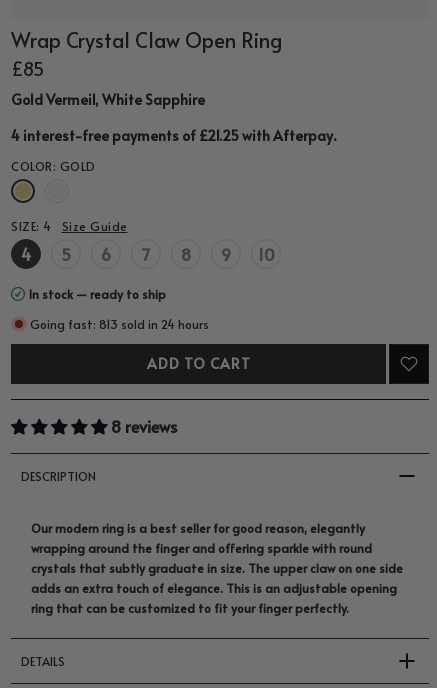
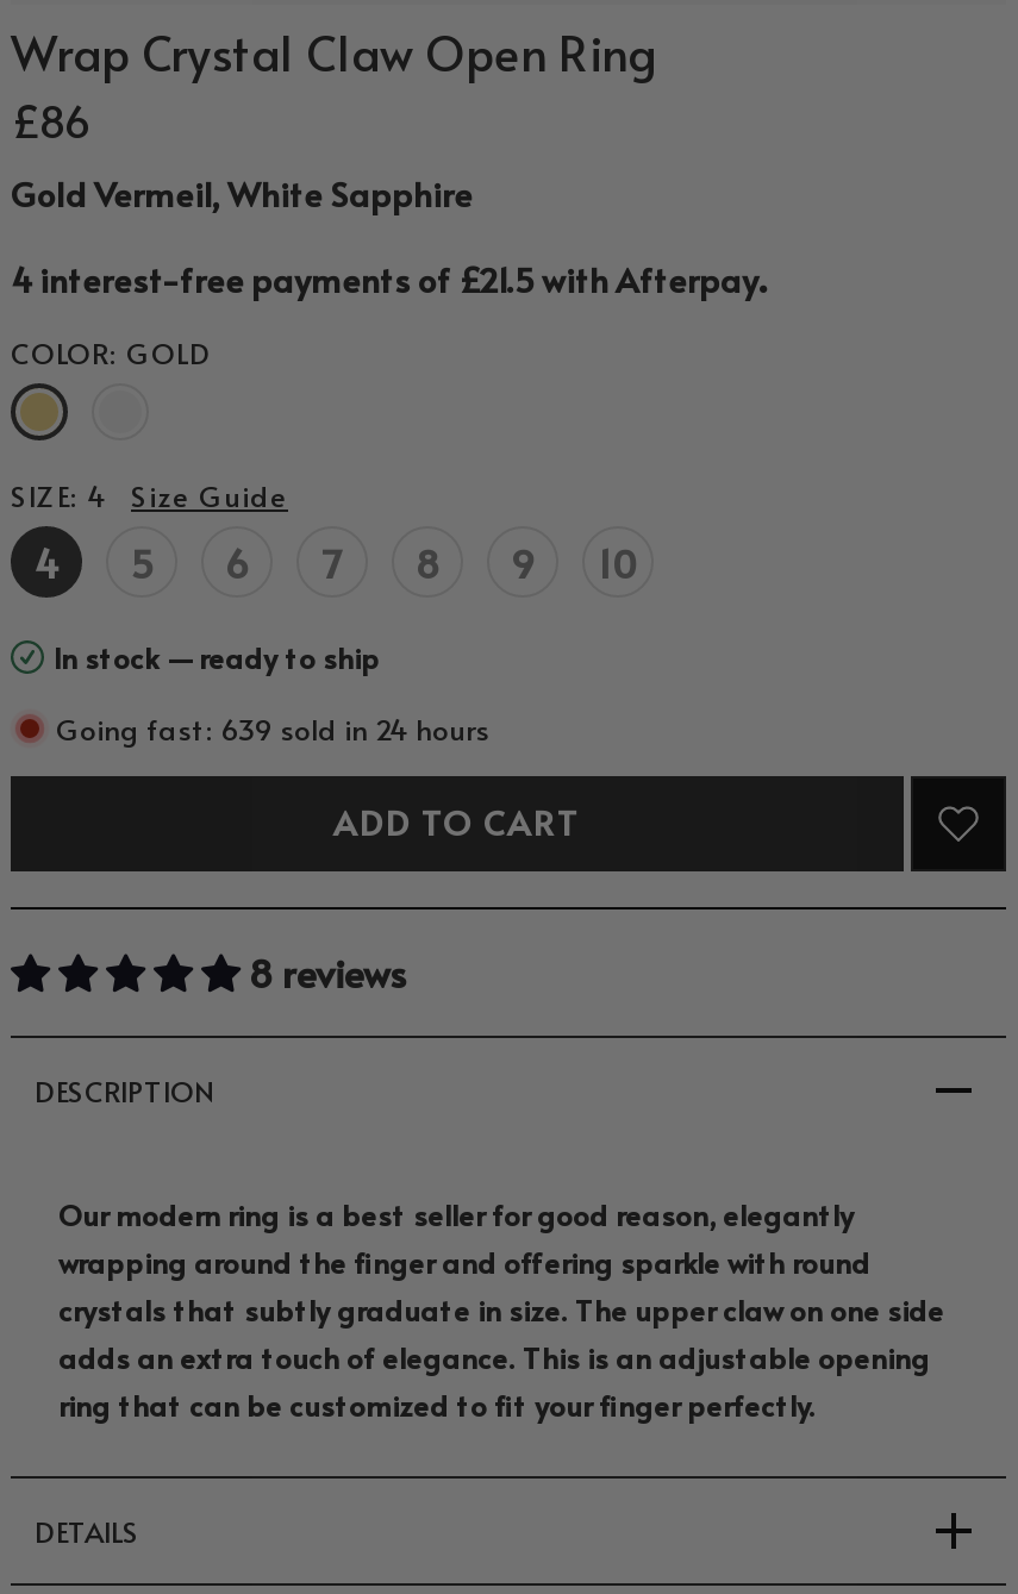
[11,56,44,81] £85 -> [11,91,89,151] £86
[11,123,336,145] 4 interest-free payments of £21.25 withAfterpay. -> [11,251,766,303] 4 interest-free payments of £21.5 withAfterpay.
[30,316,209,332] Going fast: 813 sold in 24 hours -> [56,710,489,748] Going fast: 639 sold in 24 hours

